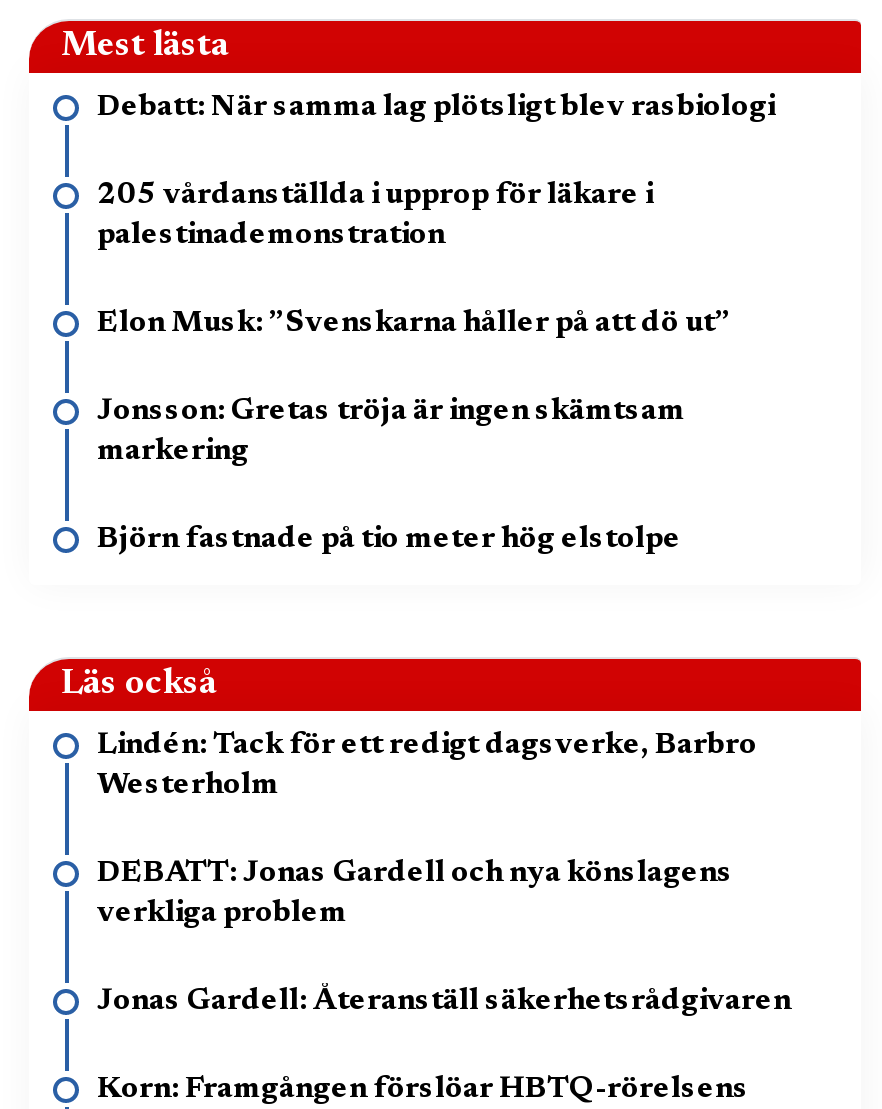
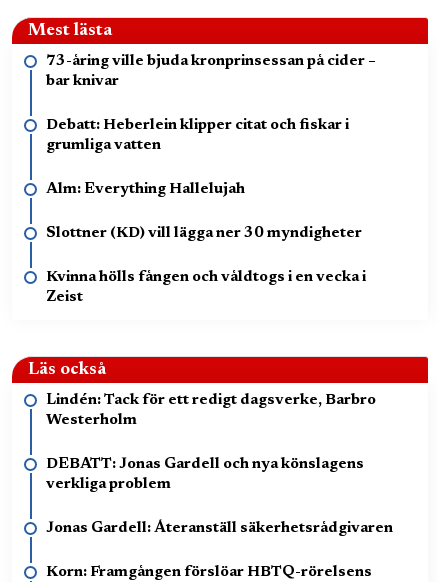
[97,92,775,122] Debatt: När samma lag plötsligt blev rasbiologi -> [46,53,376,88] 73-åring ville bjuda kronprinsessan på cider – | bar knivar
[97,180,653,250] 205 vårdanställda i upprop för läkare i | palestinademonstration -> [46,117,349,152] Debatt: Heberlein klipper citat och fiskar i | grumliga vatten
[97,308,731,338] Elon Musk: ”Svenskarna håller på att dö ut” -> [46,181,245,196] Alm: Everything Hallelujah
[97,396,685,466] Jonsson: Gretas tröja är ingen skämtsam | markering -> [46,225,362,240] Slottner (KD) vill lägga ner 30 myndigheter
[97,524,681,554] Björn fastnade på tio meter hög elstolpe -> [46,269,366,304] Kvinna hölls fången och våldtogs i en vecka i | Zeist

